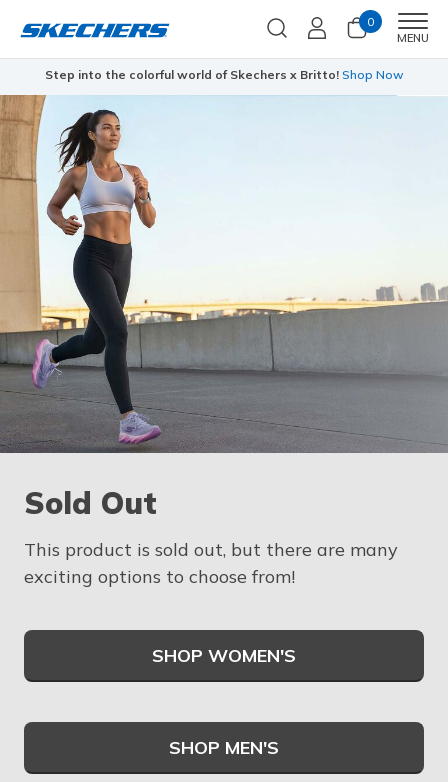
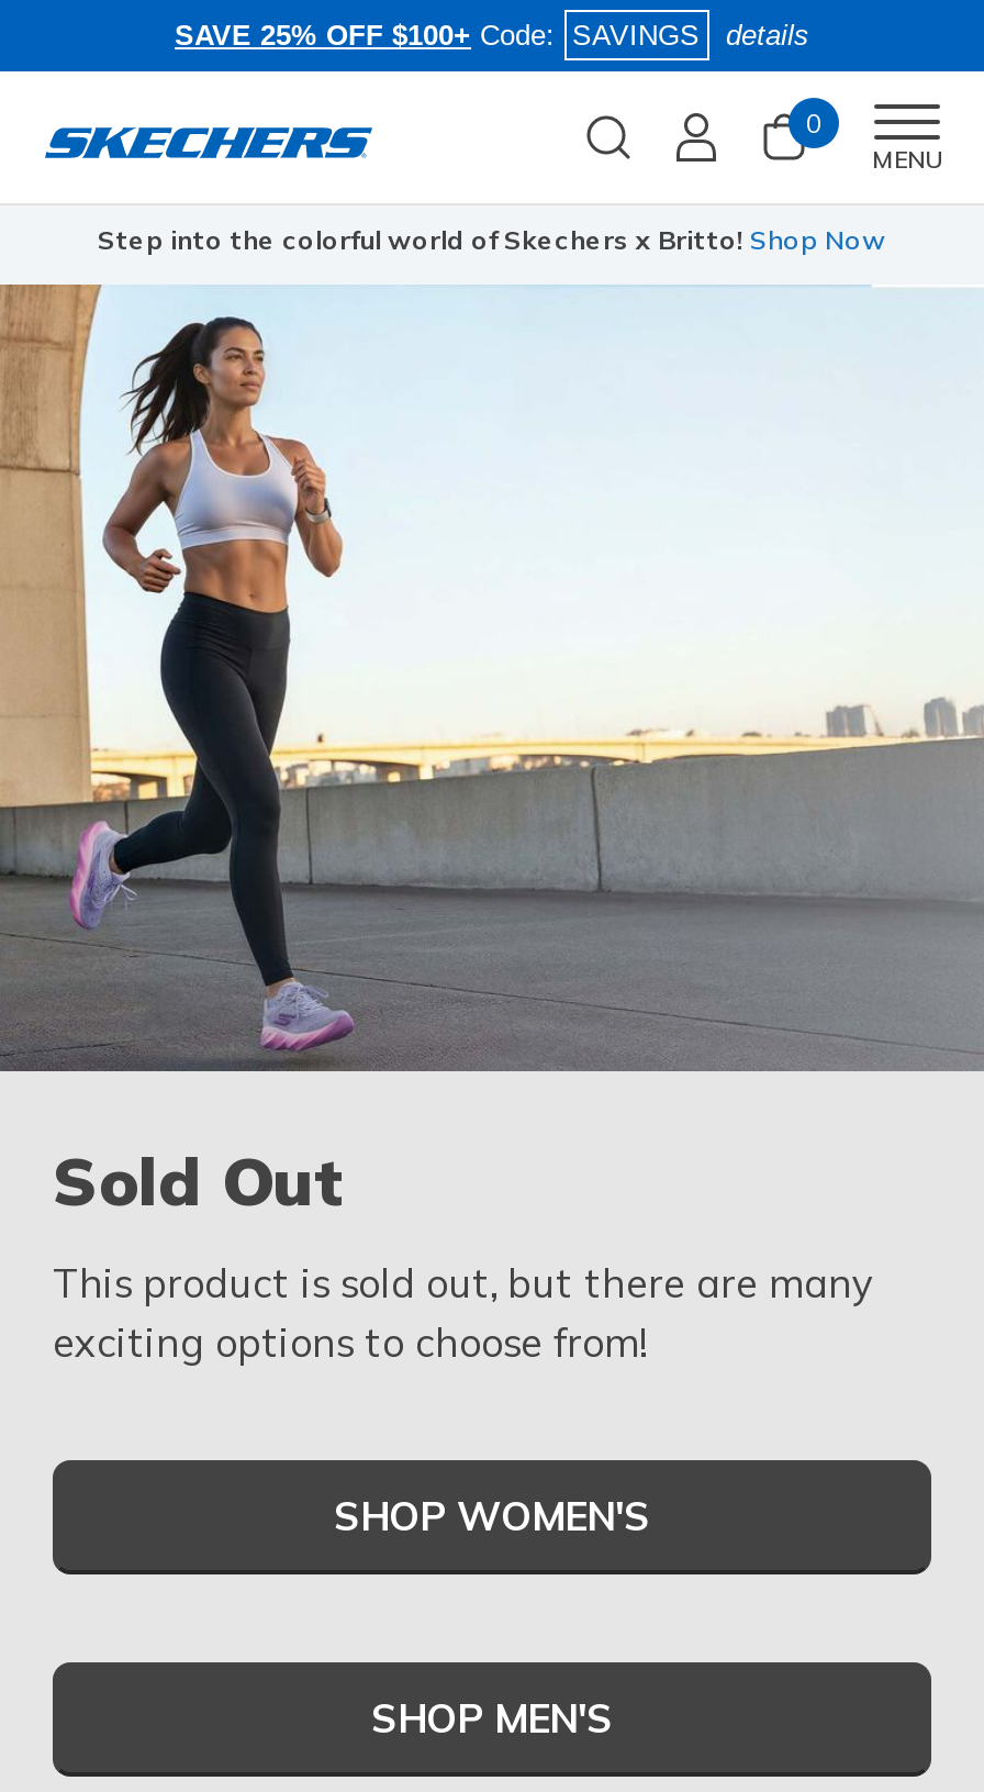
none -> [175,19,809,52] SAVE 25% OFF $100+ Code: SAVINGS | details

